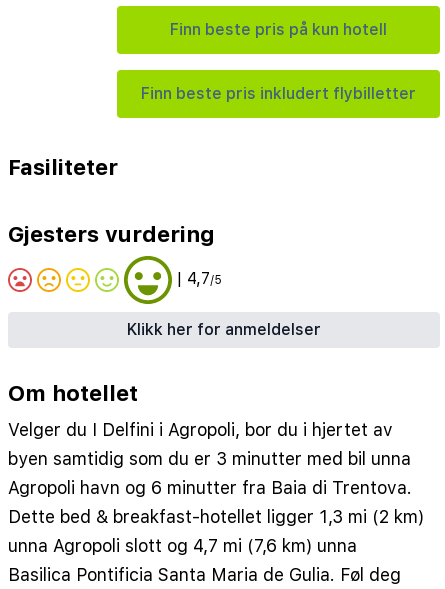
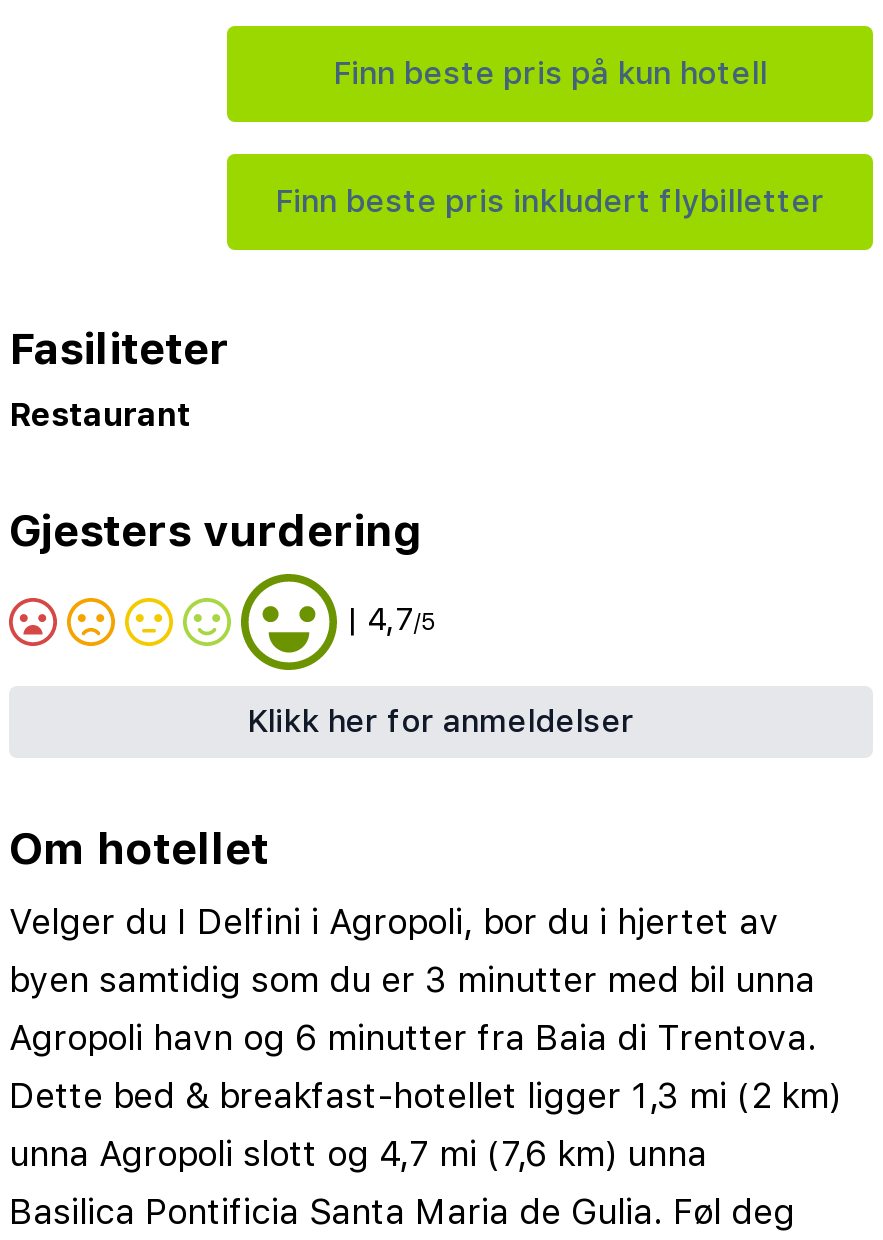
none -> [9,396,191,434] Restaurant

